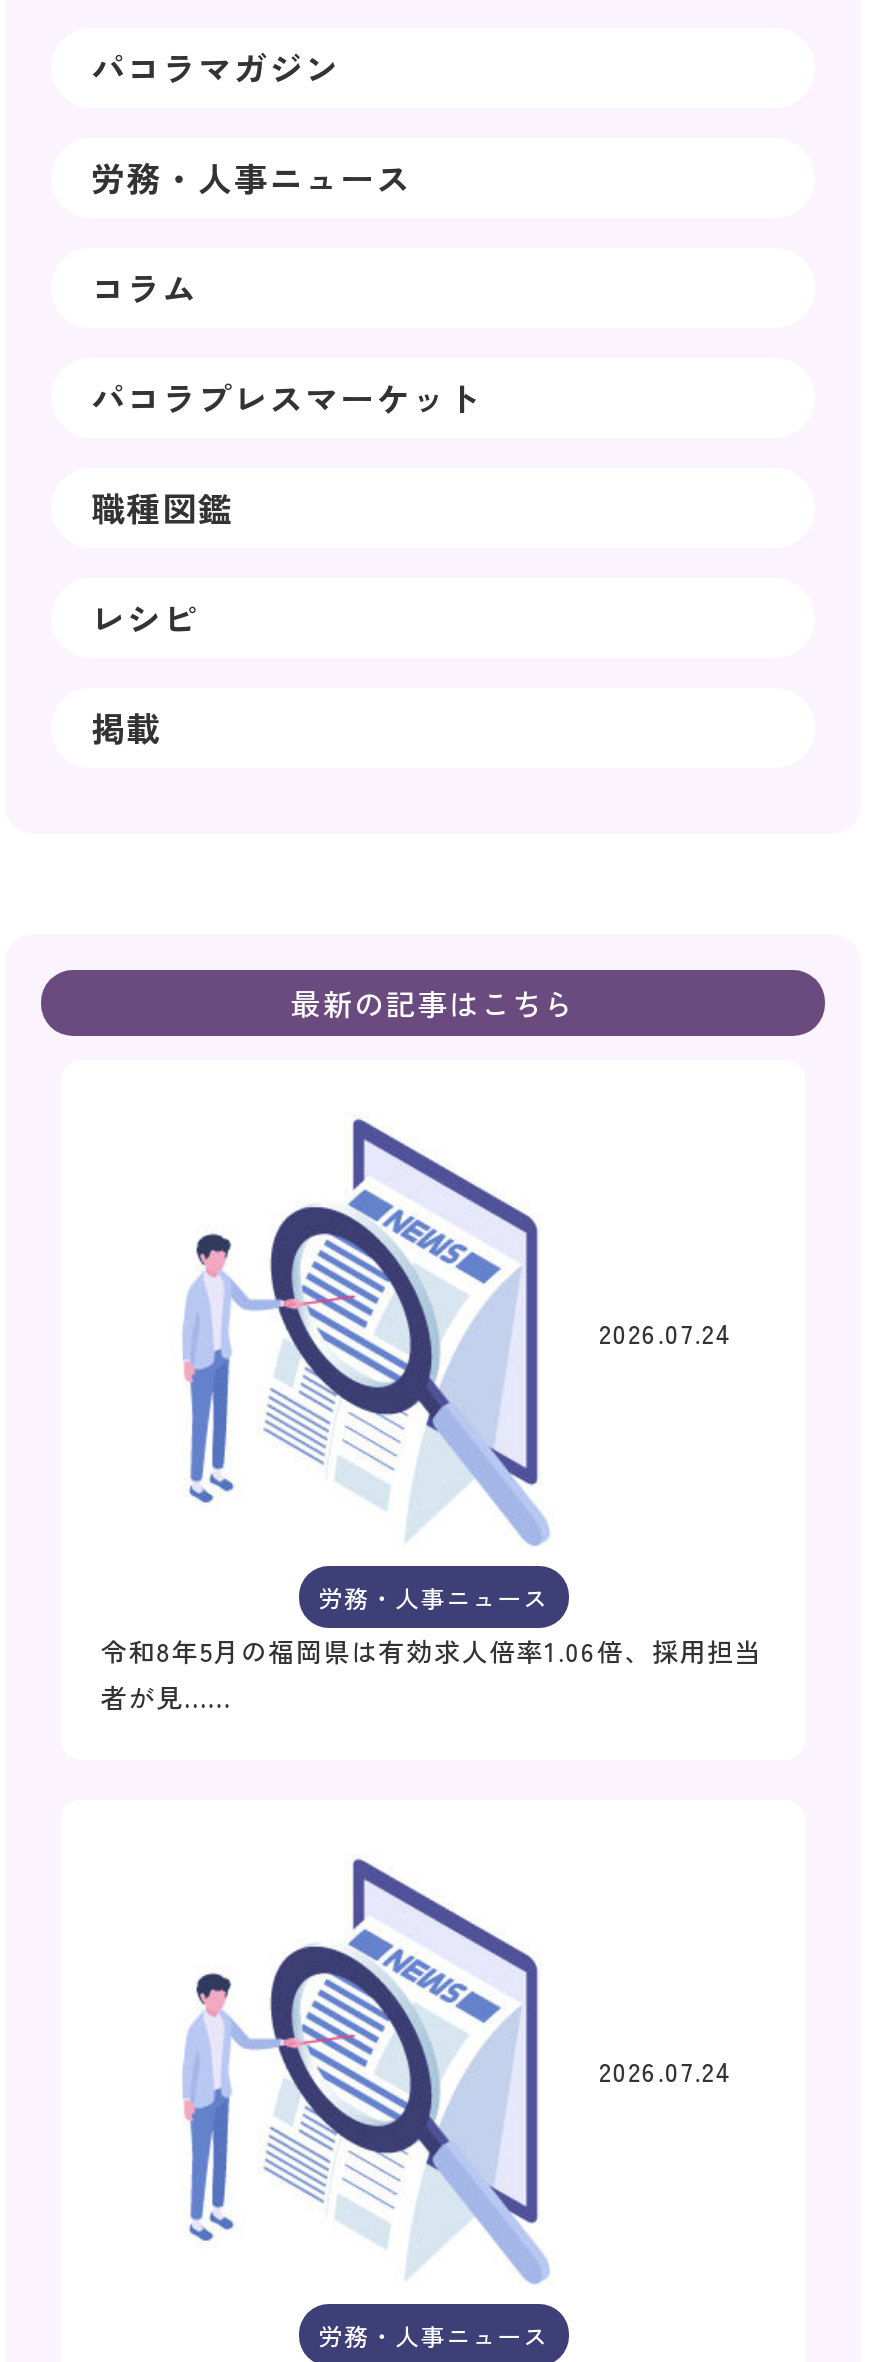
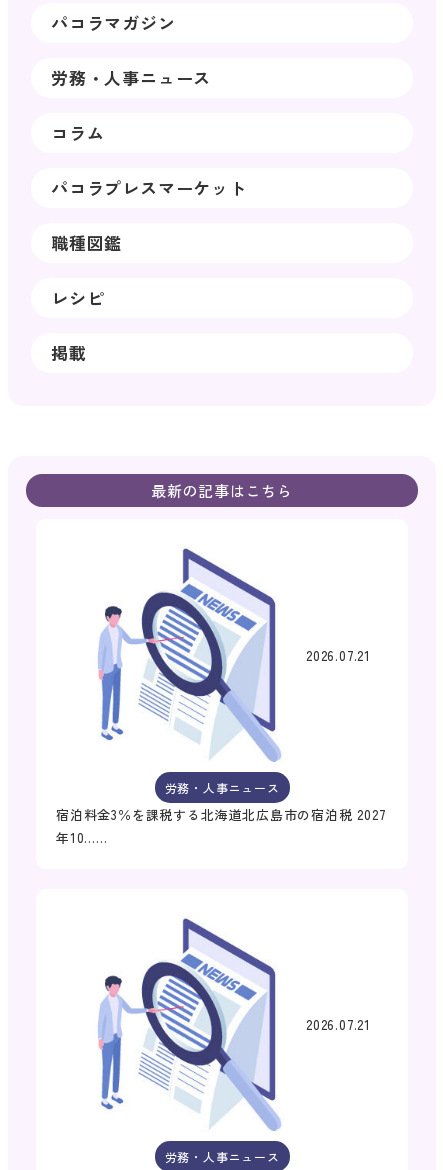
[599,1314,733,1352] 2026.07.24 -> [306,646,371,665] 2026.07.21
[101,1631,762,1715] 令和8年5月の福岡県は有効求人倍率1.06倍、採用担当 | 者が見…… -> [56,805,387,847] 宿泊料金3％を課税する北海道北広島市の宿泊税 2027 | 年10……
[599,2053,733,2091] 2026.07.24 -> [306,1015,371,1034] 2026.07.21

